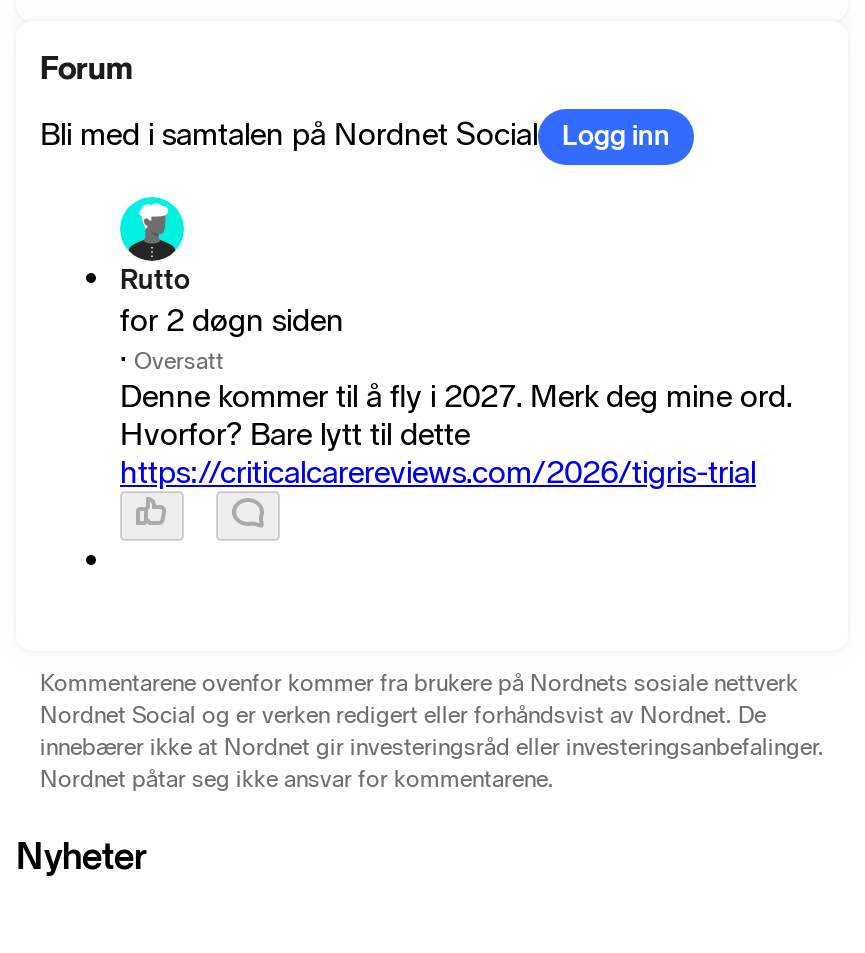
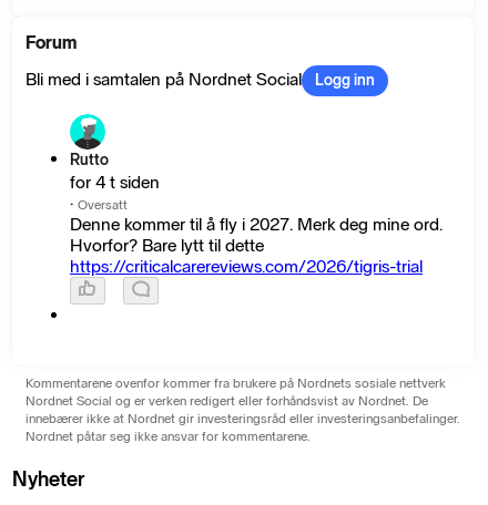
[120,301,344,339] for 2 døgn siden -> [70,172,160,193] for 4 t siden

